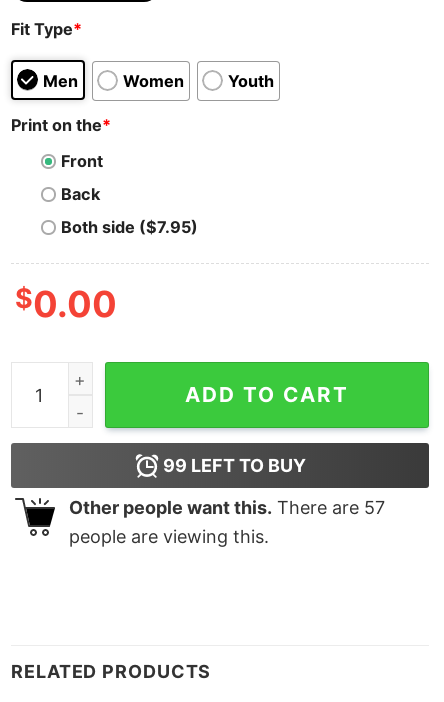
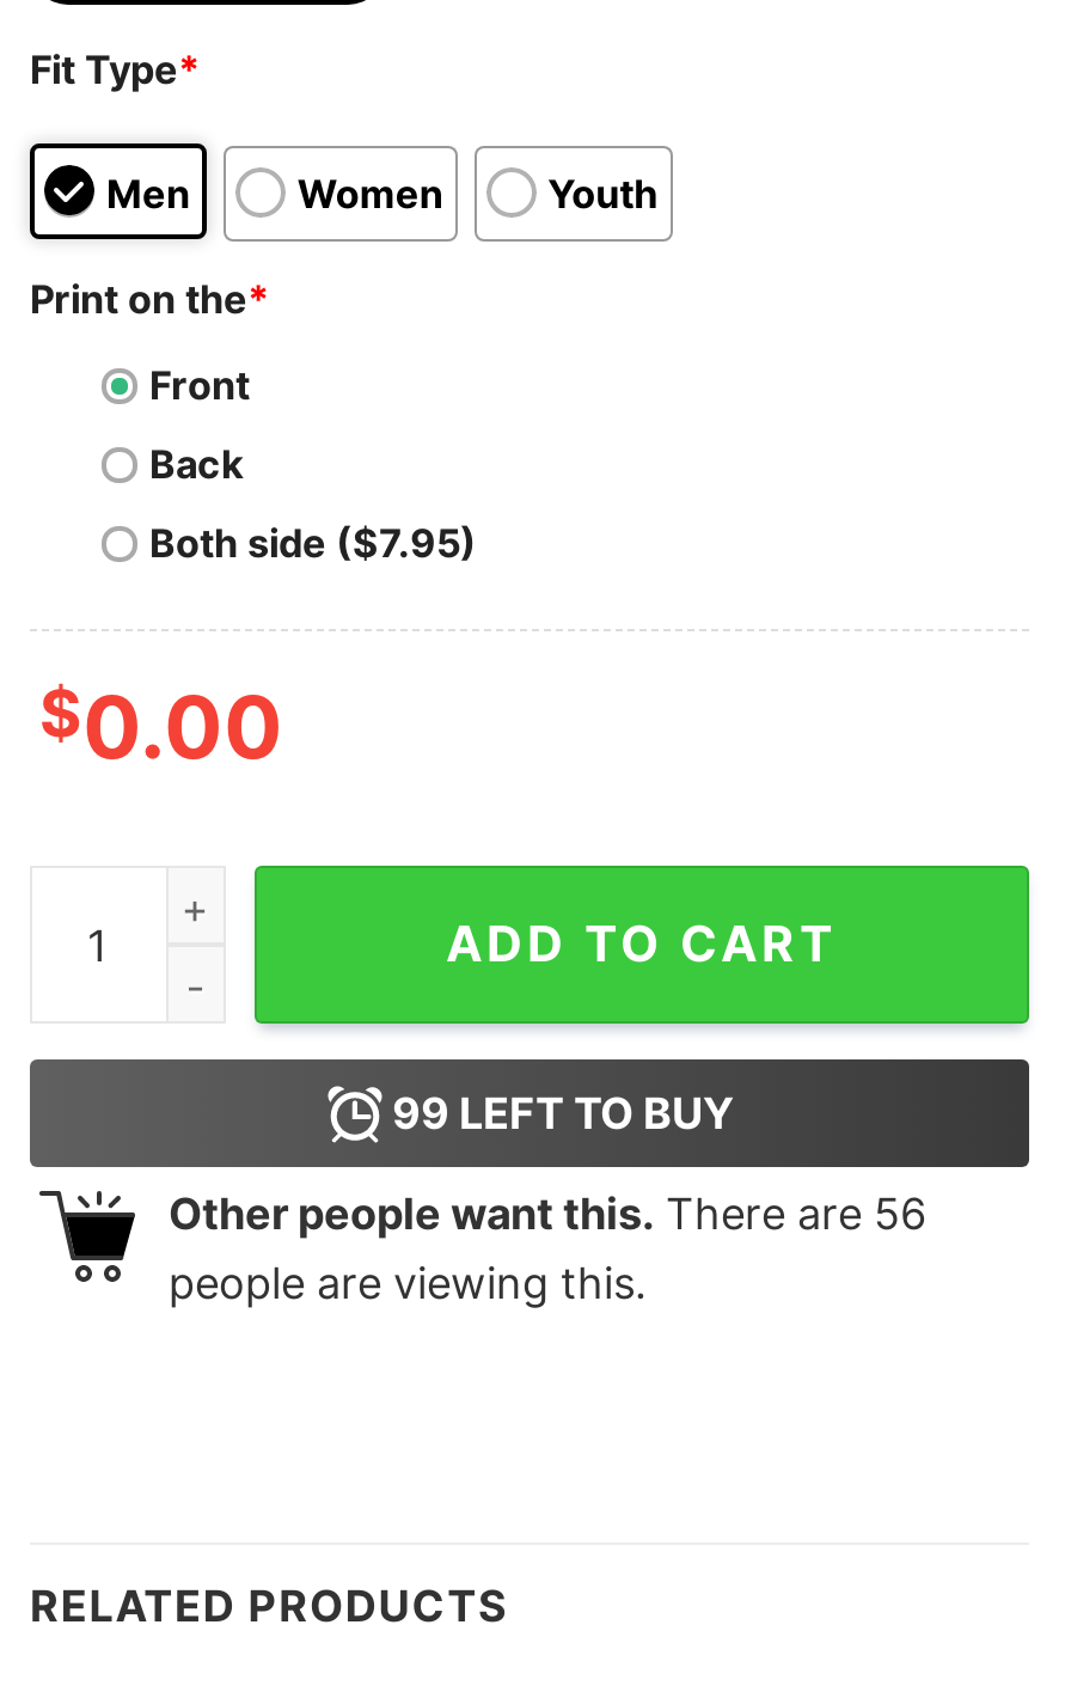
[69,497,385,518] Other people want this. There are 57 -> [169,1189,926,1239] Other people want this. There are 56

